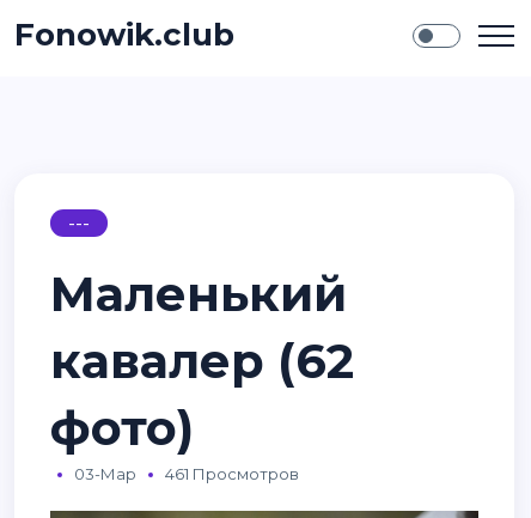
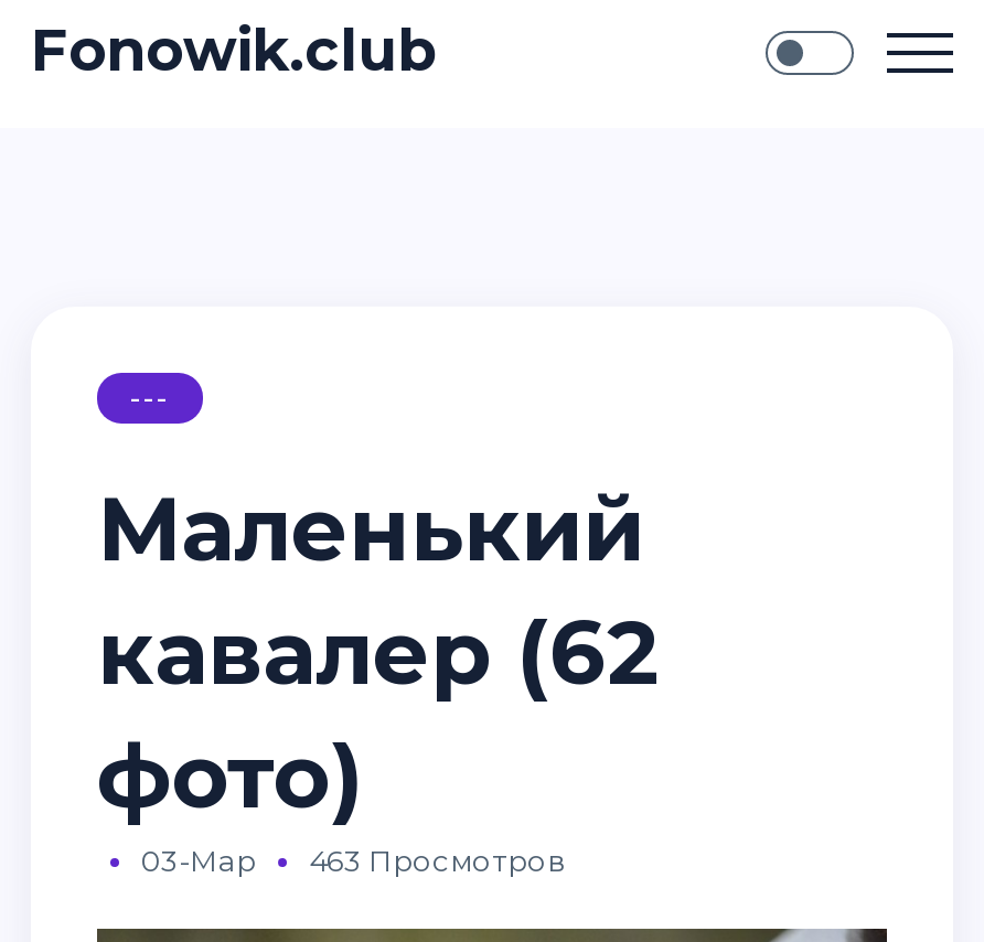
[74,464,299,483] 03-Мар 461 Просмотров -> [141,843,565,878] 03-Мар 463 Просмотров

